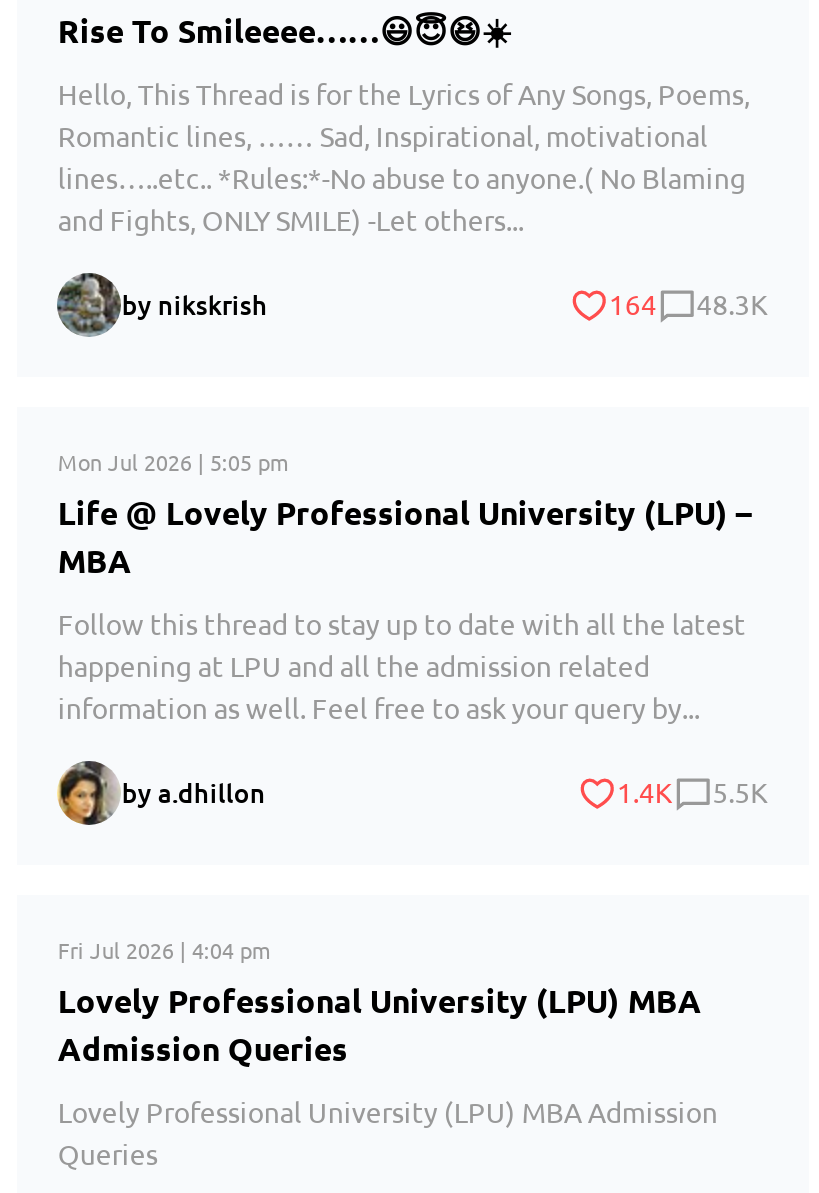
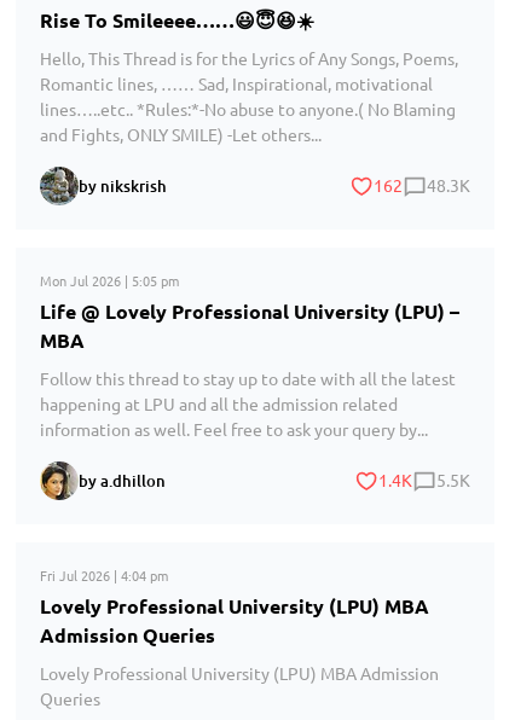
[609,288,768,320] 164 48.3K -> [373,176,470,195] 162 48.3K

